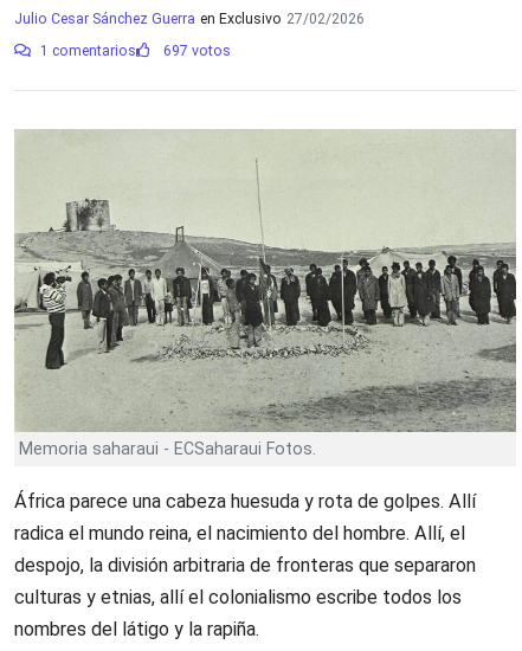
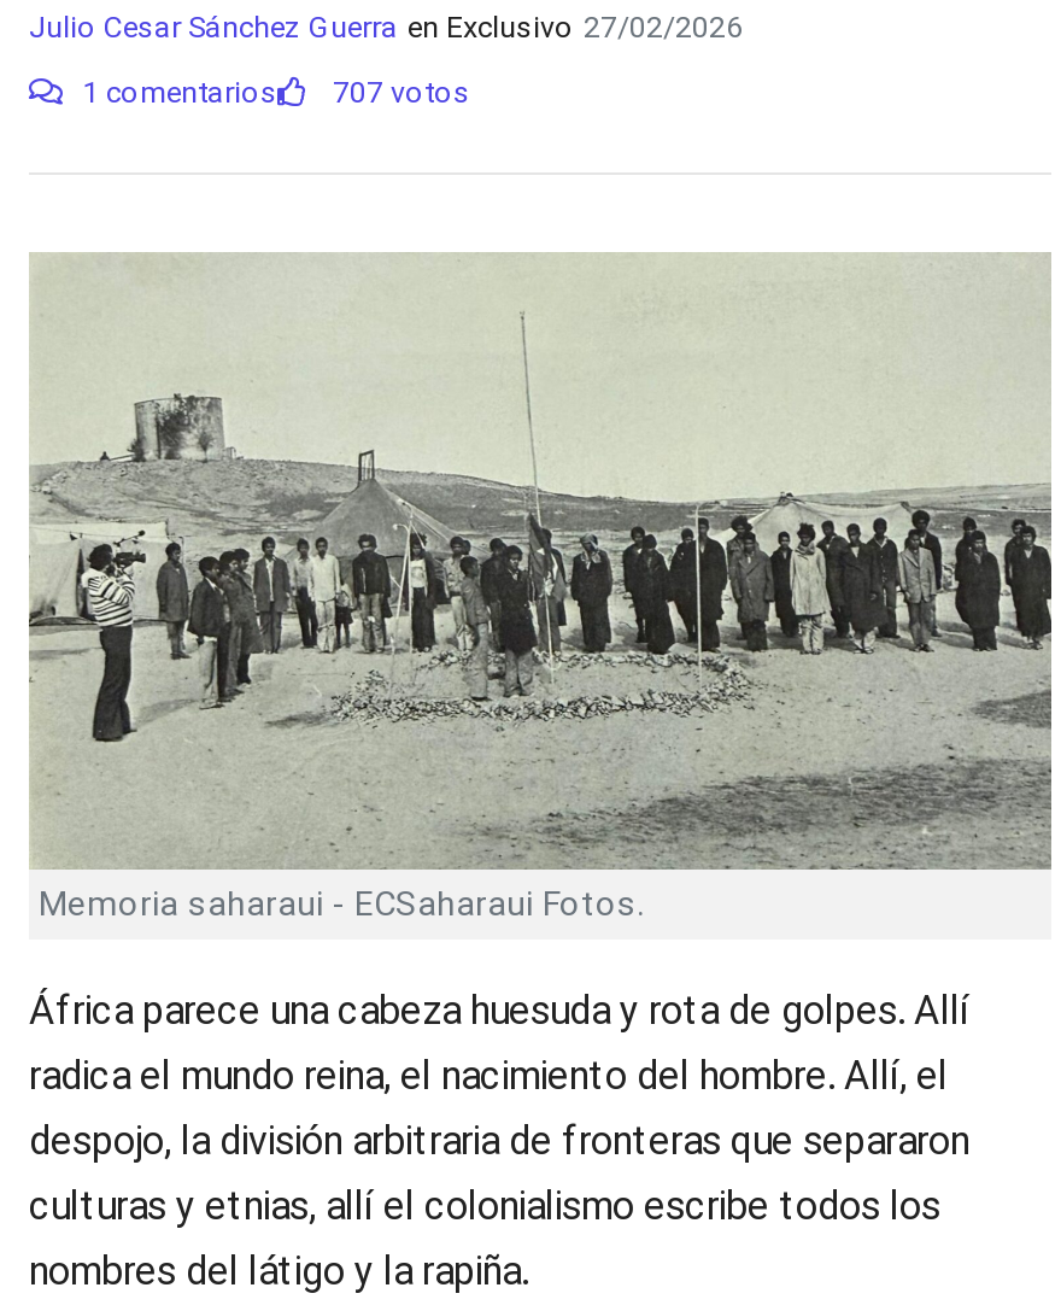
[40,43,231,59] 1 comentarios 697 votos -> [82,76,470,110] 1 comentarios 707 votos

